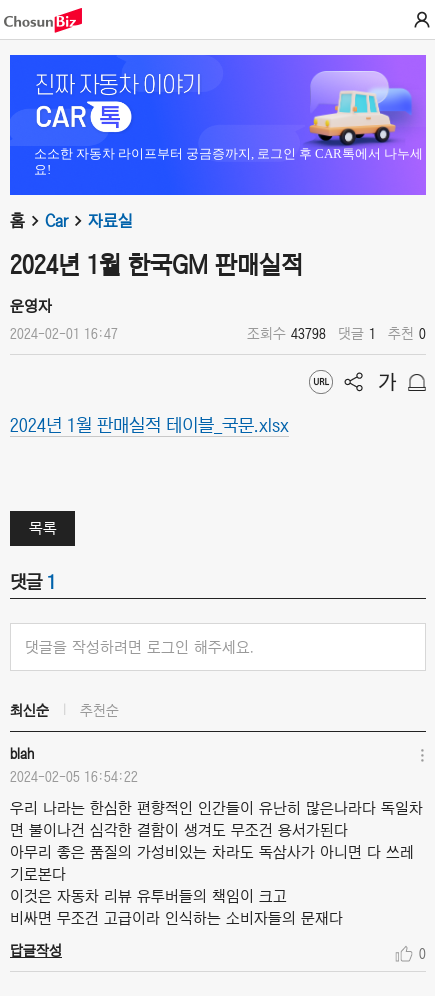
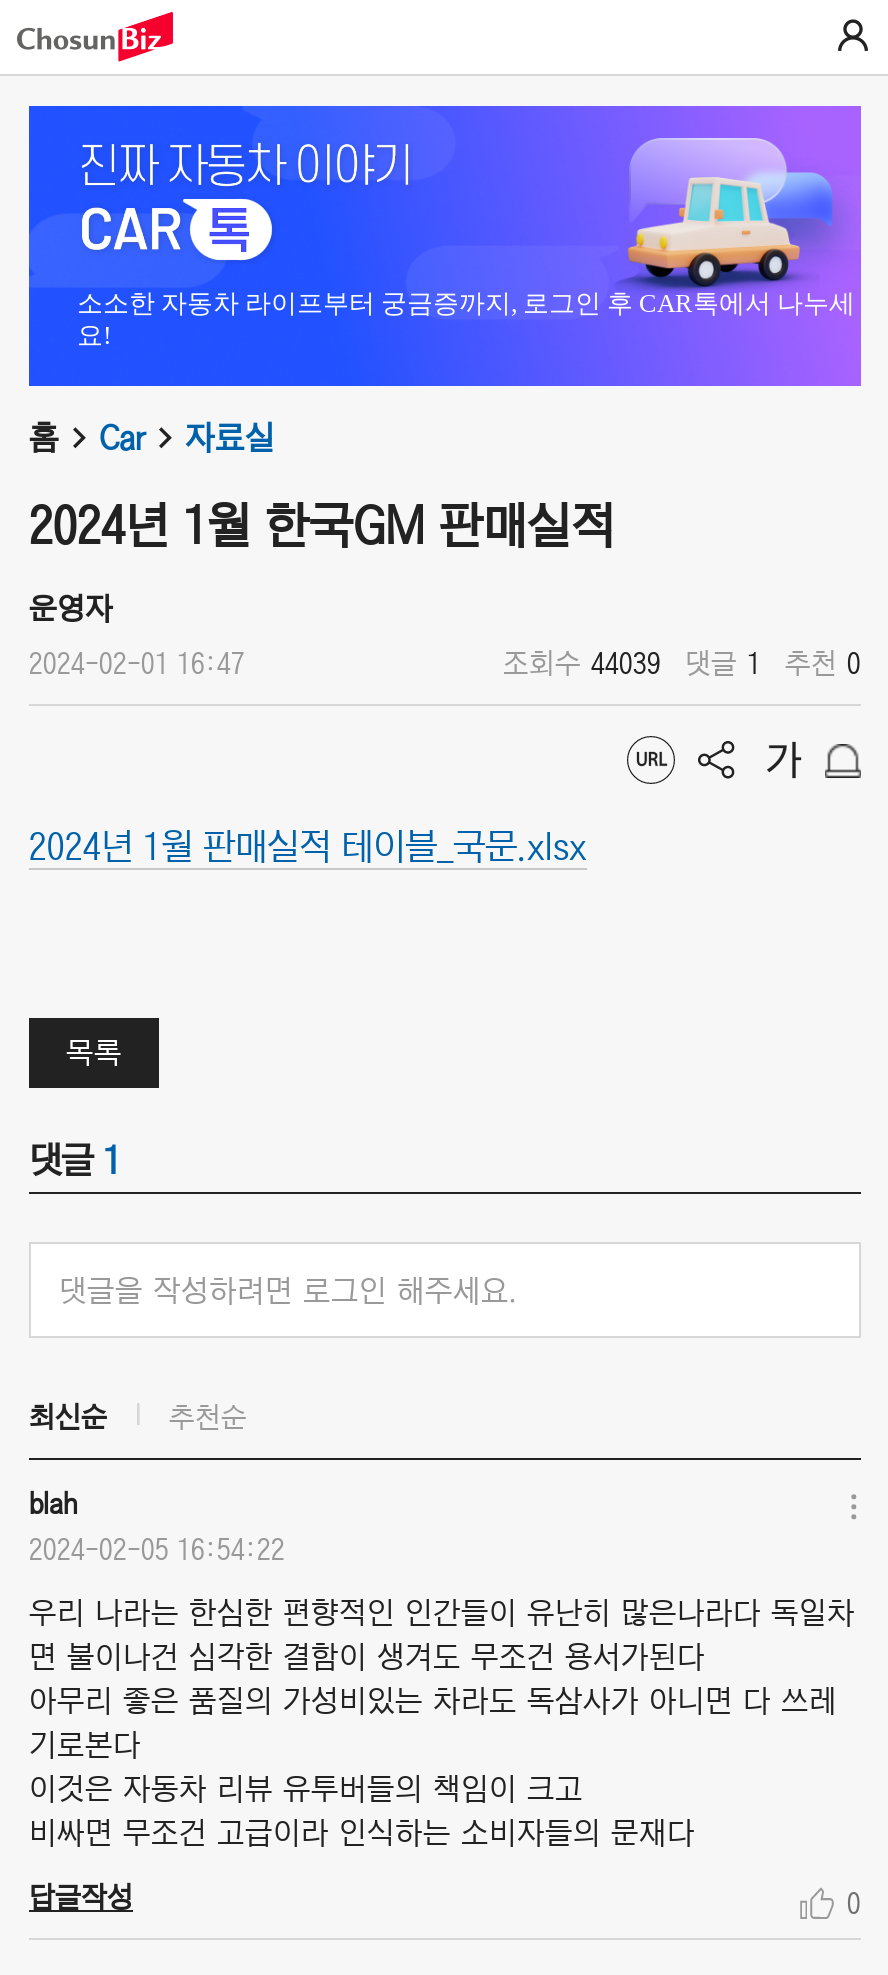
[247,324,426,342] 조회수 43798 댓글 1 추천 0 -> [503,644,861,680] 조회수 44039 댓글 1 추천 0

